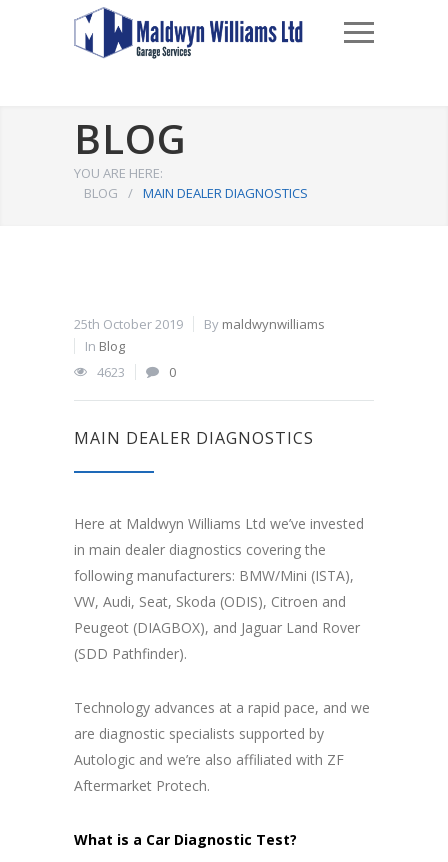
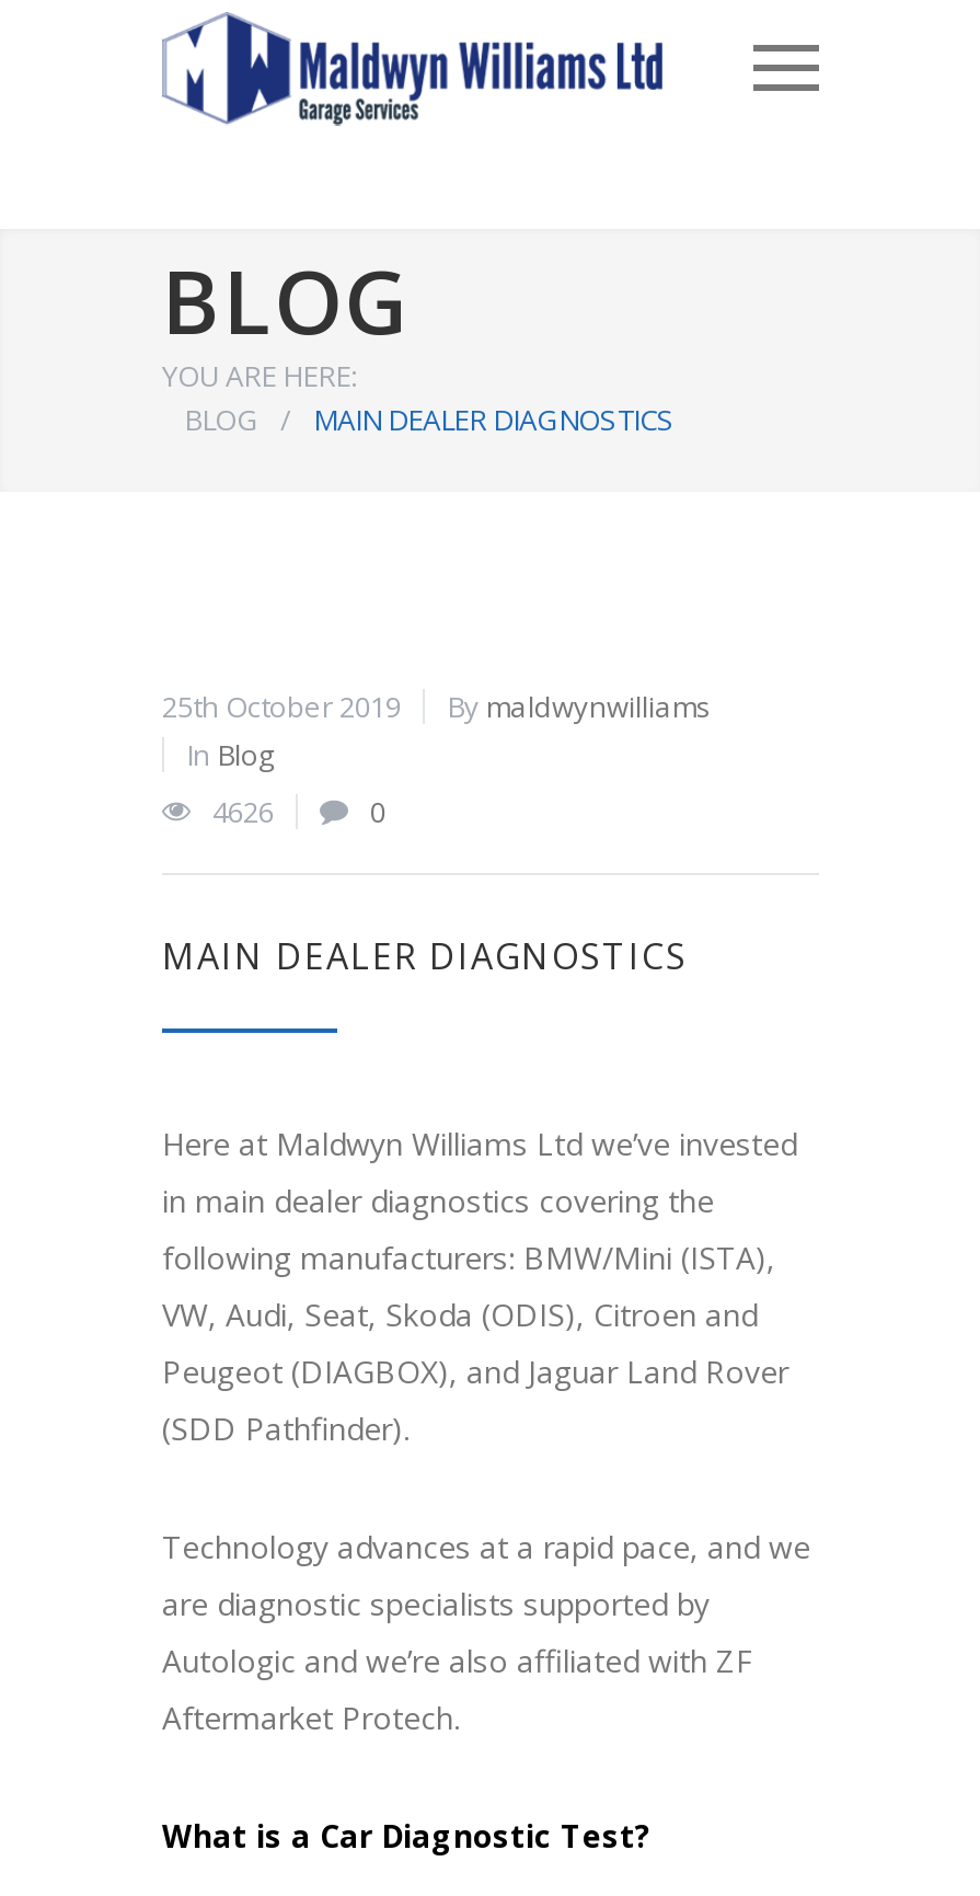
[97,363,125,381] 4623 -> [212,792,274,831] 4626

